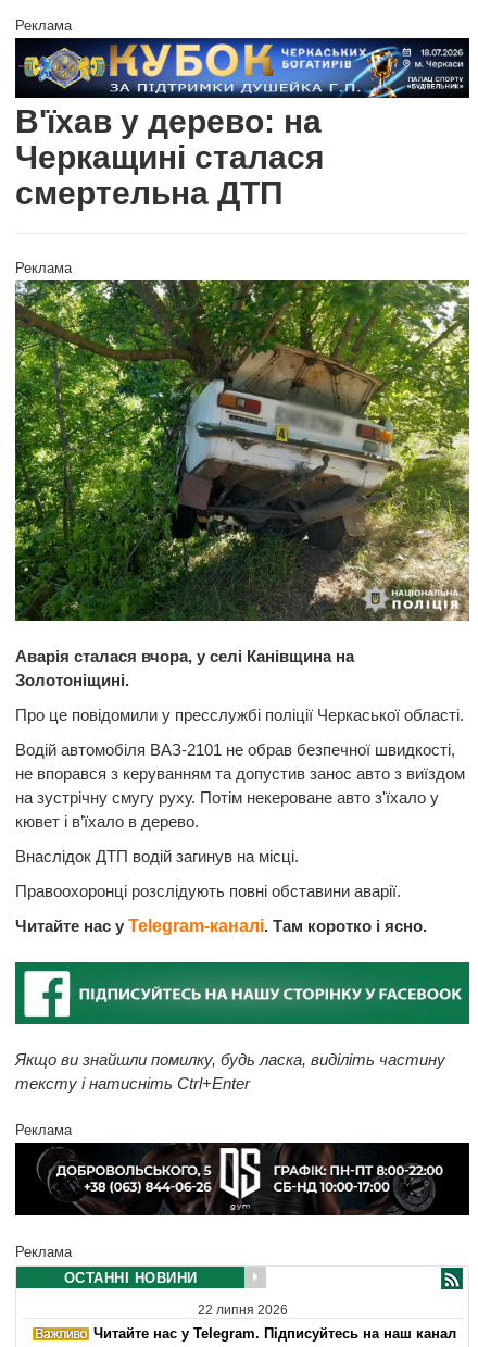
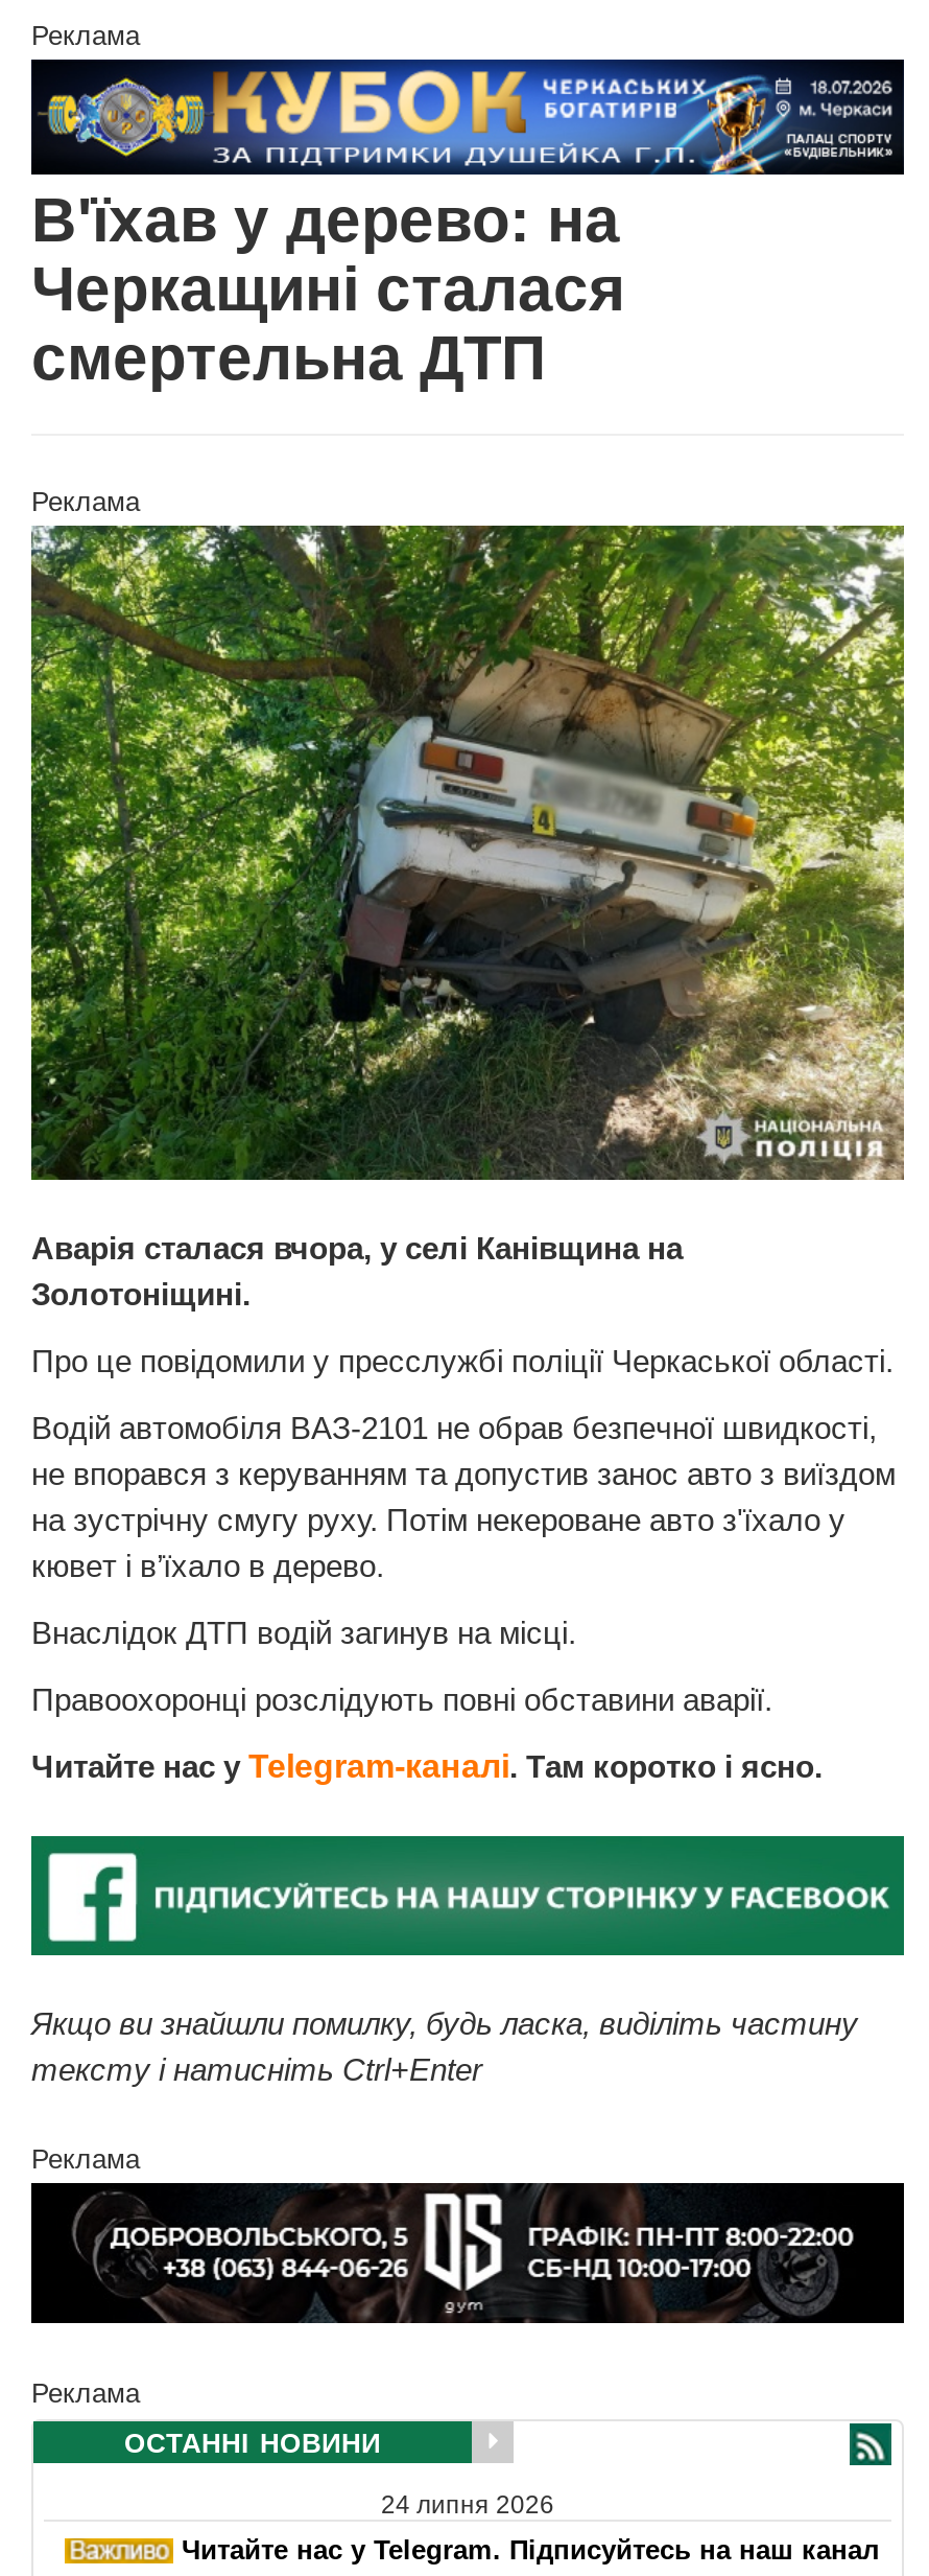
[197,1302,287,1317] 22 липня 2026 -> [381,2489,554,2519] 24 липня 2026

